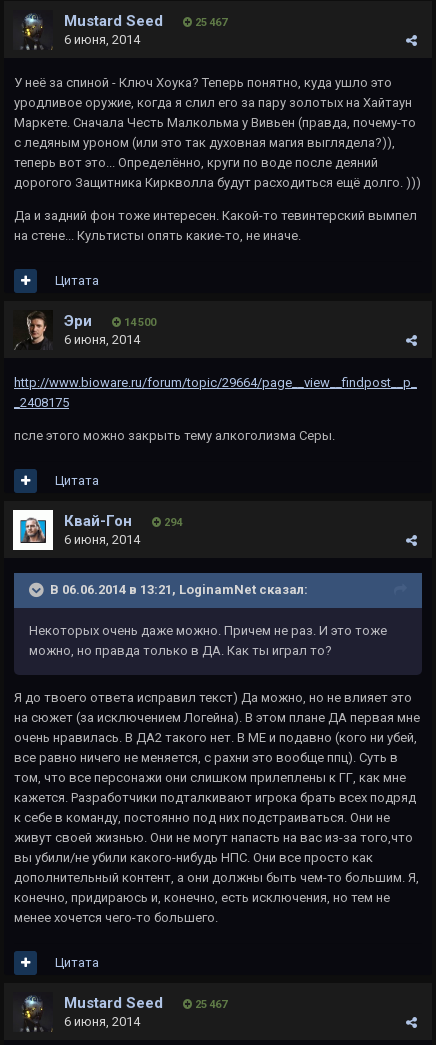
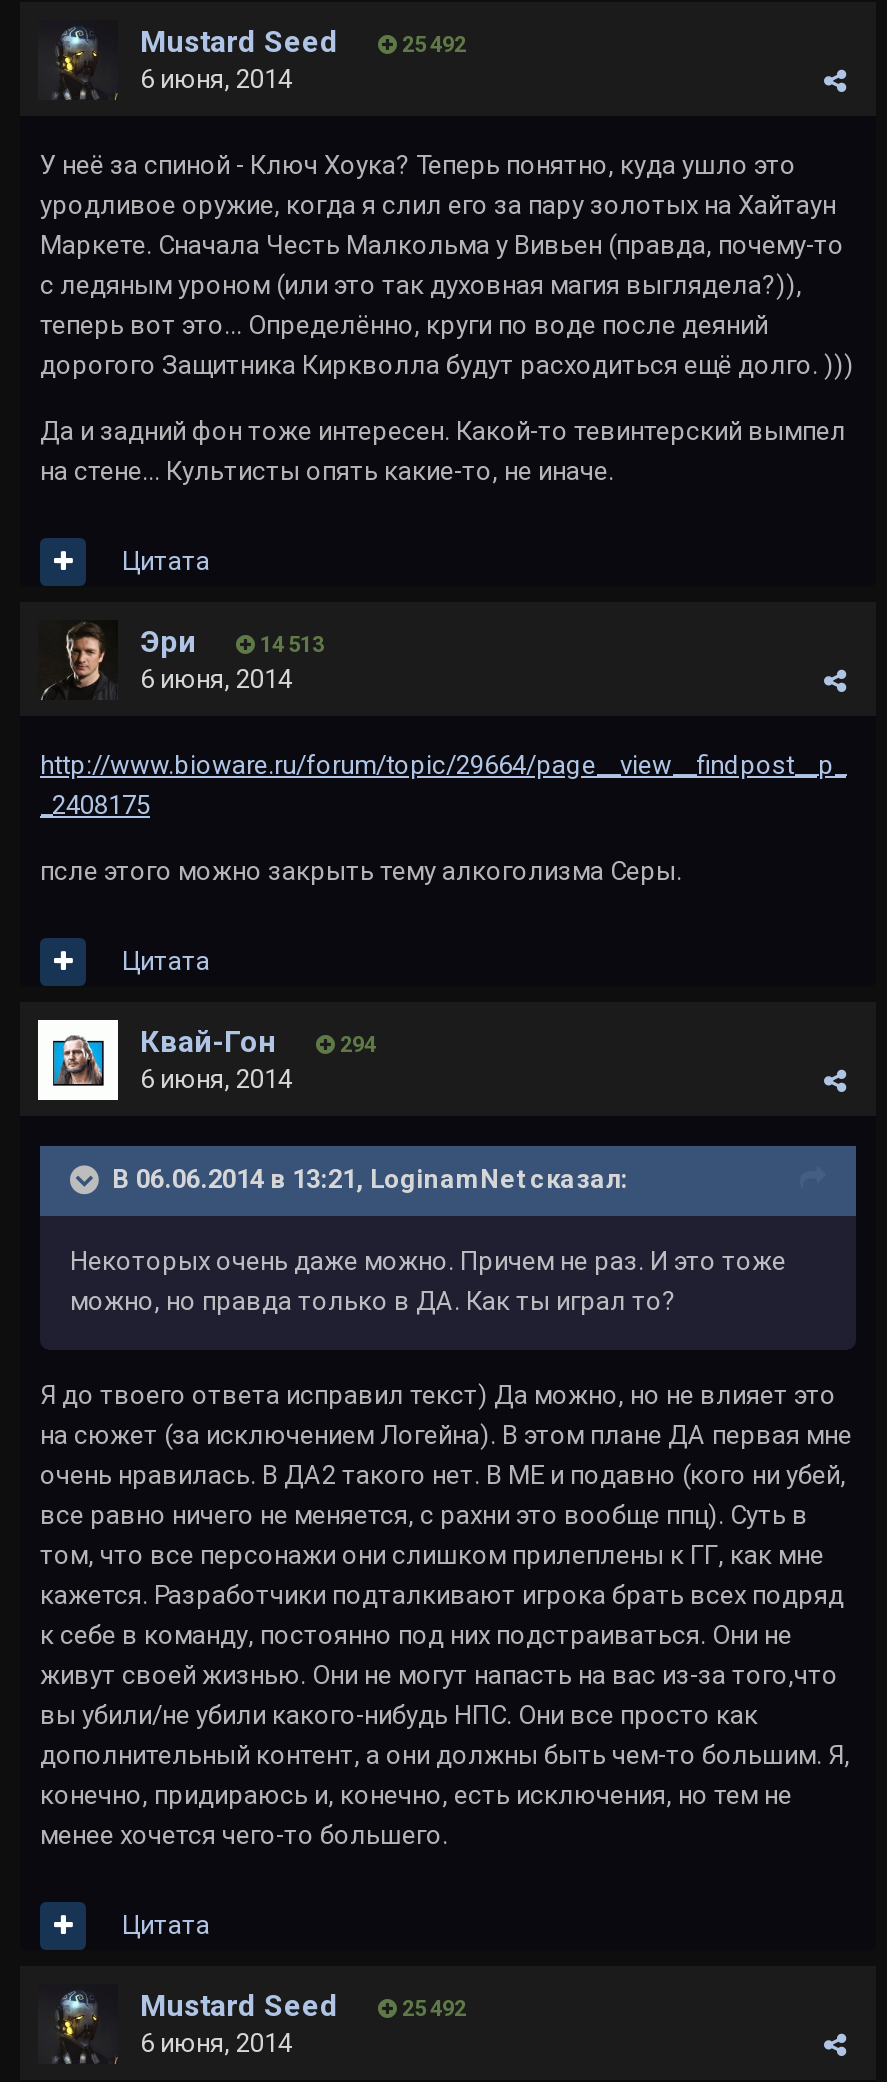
[192,16,227,29] 25 467 -> [396,32,466,58] 25 492
[121,316,156,329] 14 500 -> [254,632,324,658] 14 513
[192,998,227,1011] 25 467 -> [396,1996,466,2022] 25 492

